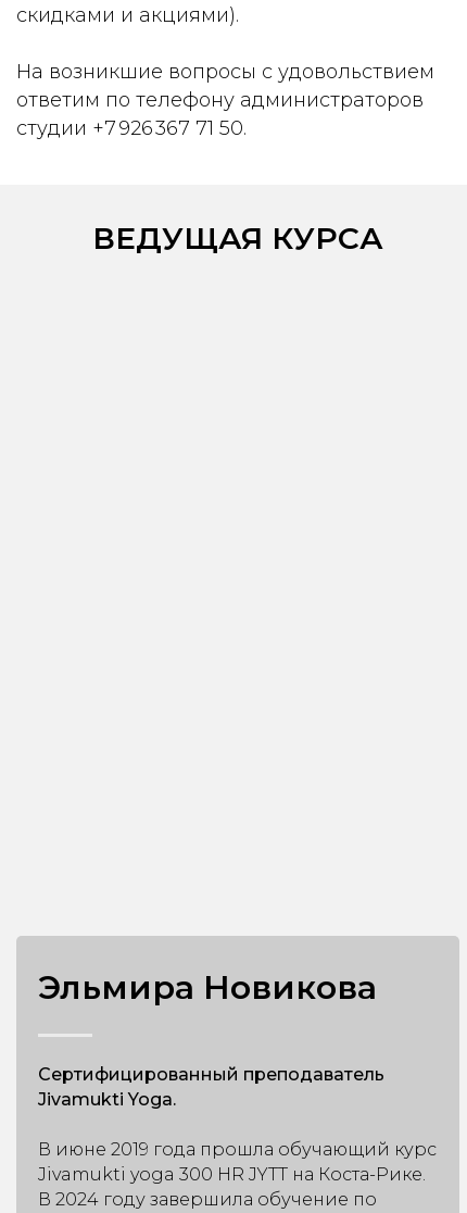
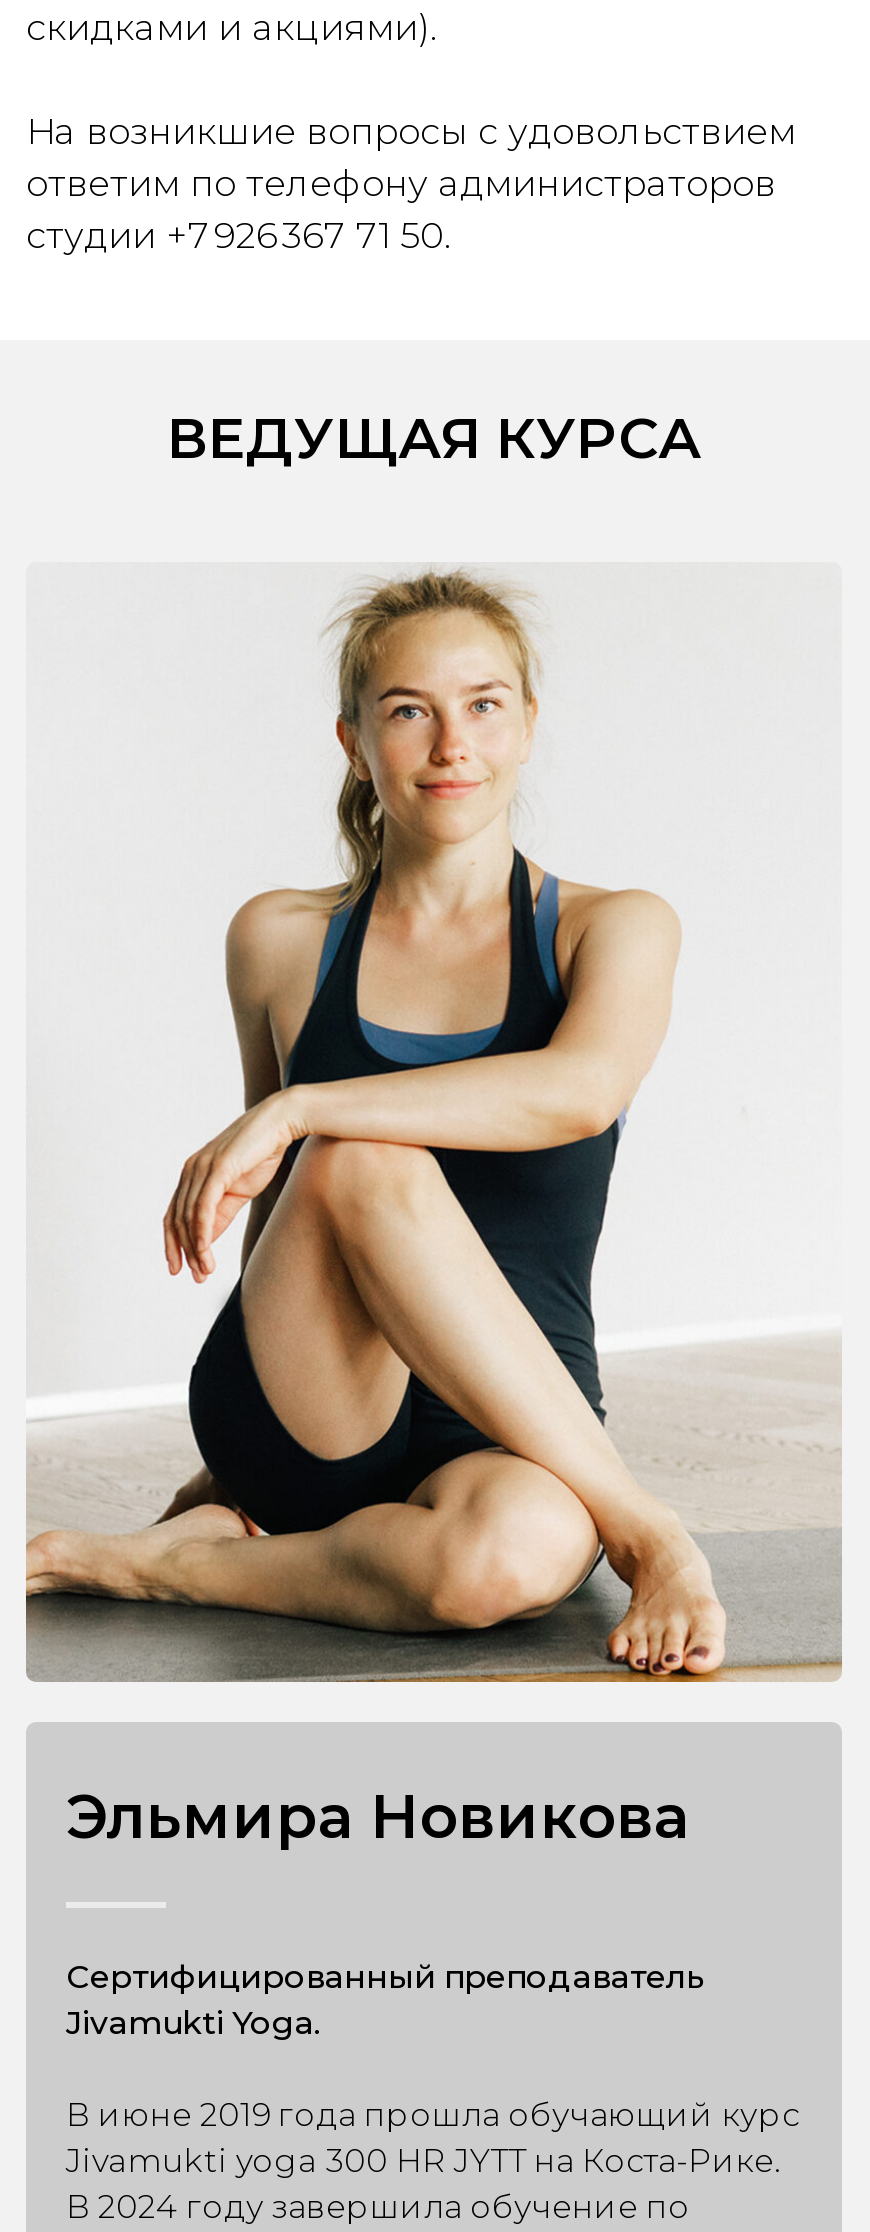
none -> [24,564,844,1684] [image]

